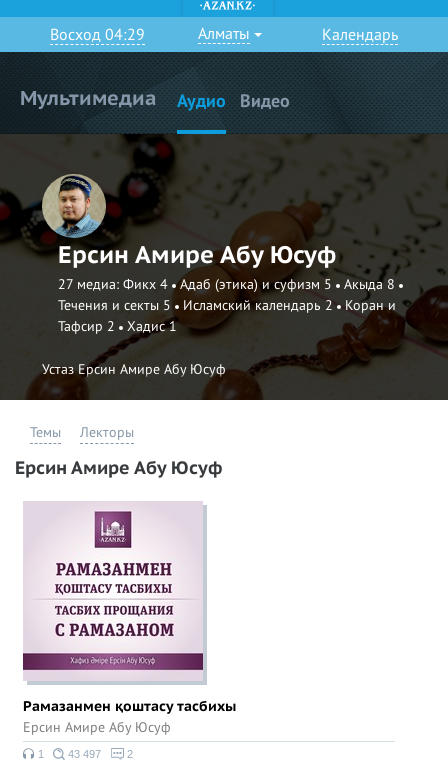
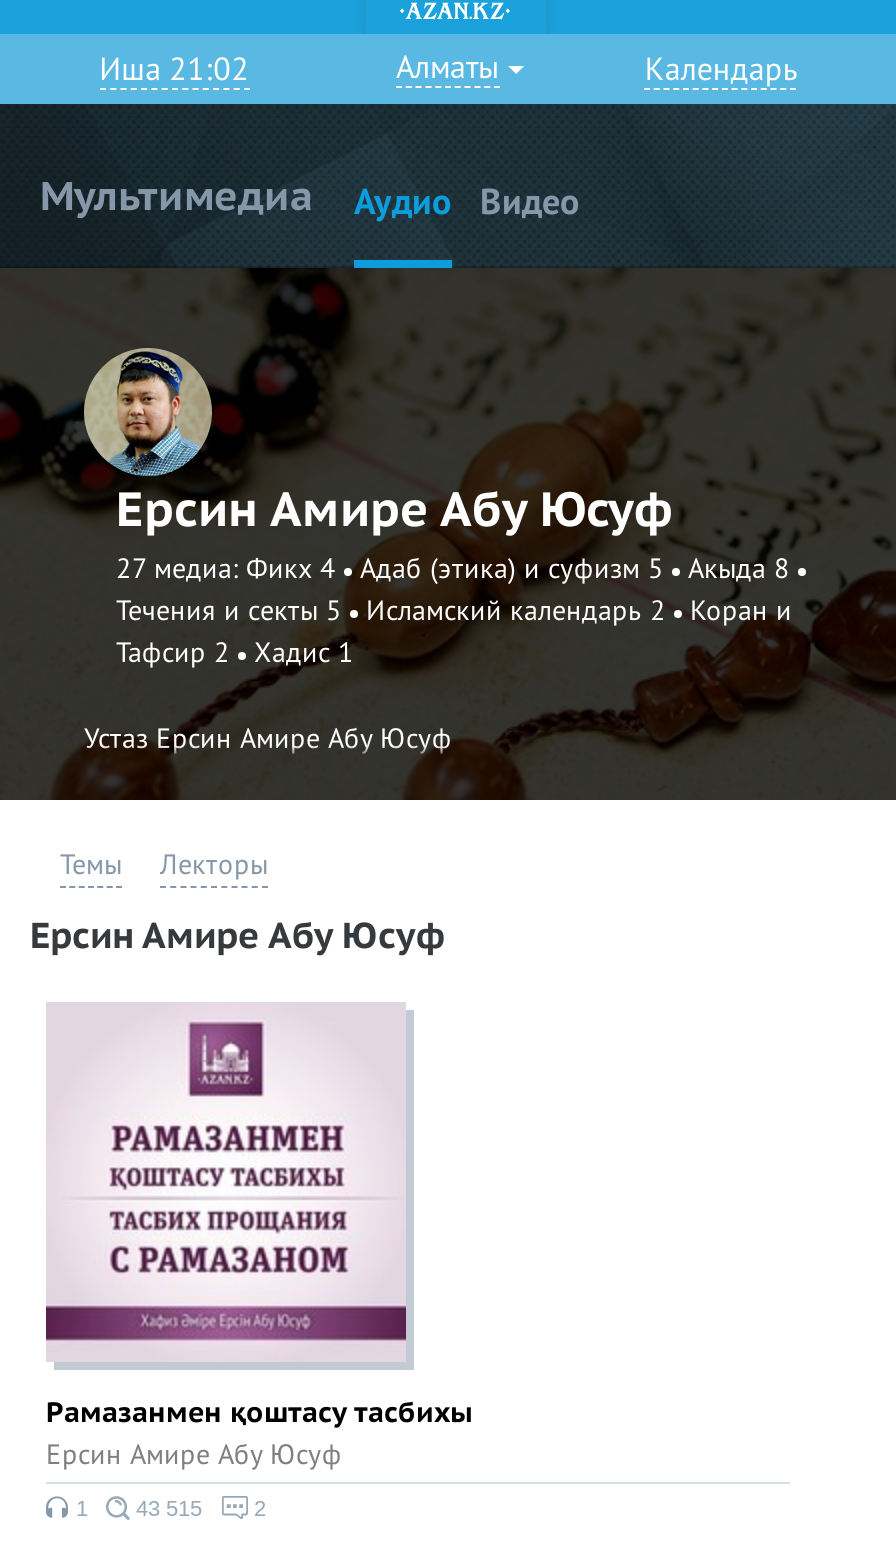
[50,26,145,44] Восход 04:29 -> [99,52,249,88] Иша 21:02
[35,748,133,760] 1 43 497 2 -> [70,1496,266,1520] 1 43 515 2

